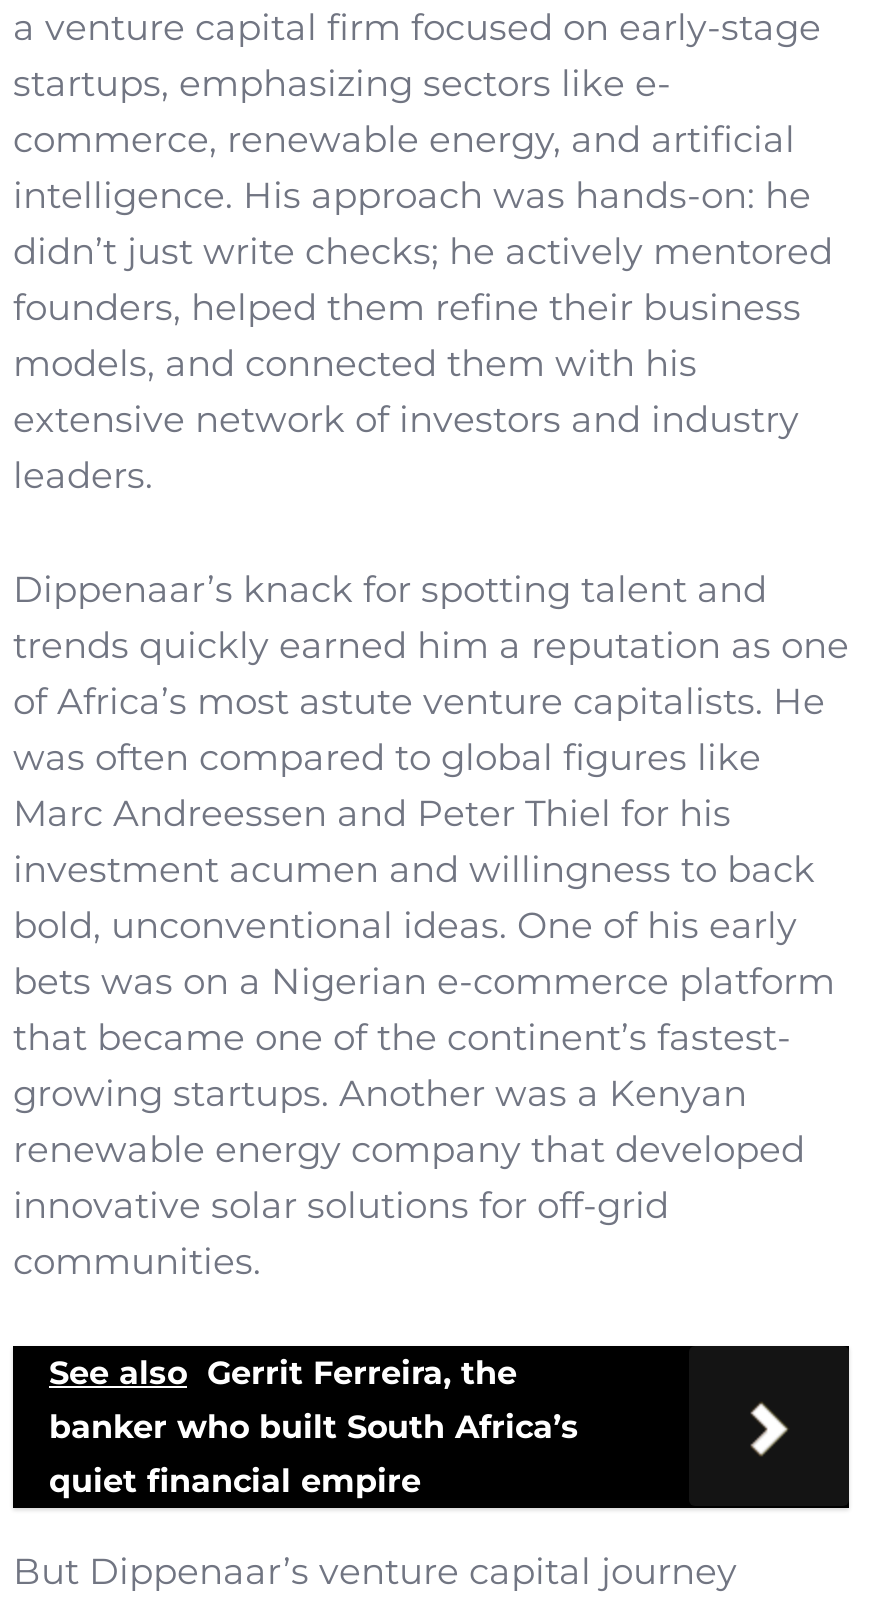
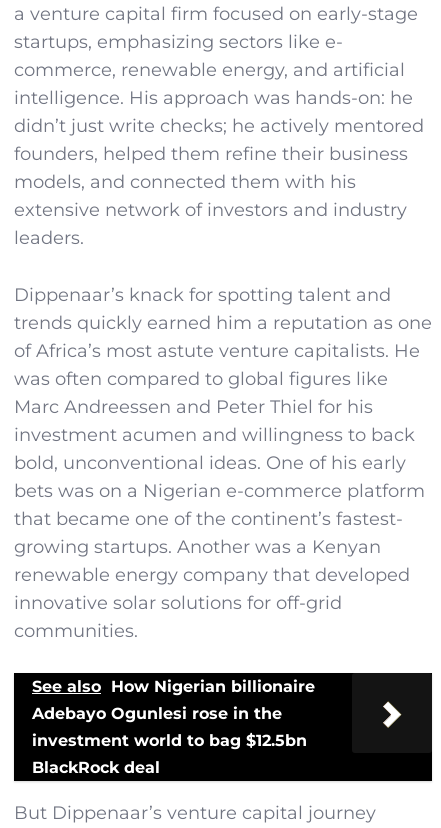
[49,1355,579,1501] See also Gerrit Ferreira, the | banker who built South Africa’s | quiet financial empire -> [32,677,315,777] See also How Nigerian billionaire | Adebayo Ogunlesi rose in the | investment world to bag $12.5bn | BlackRock deal

